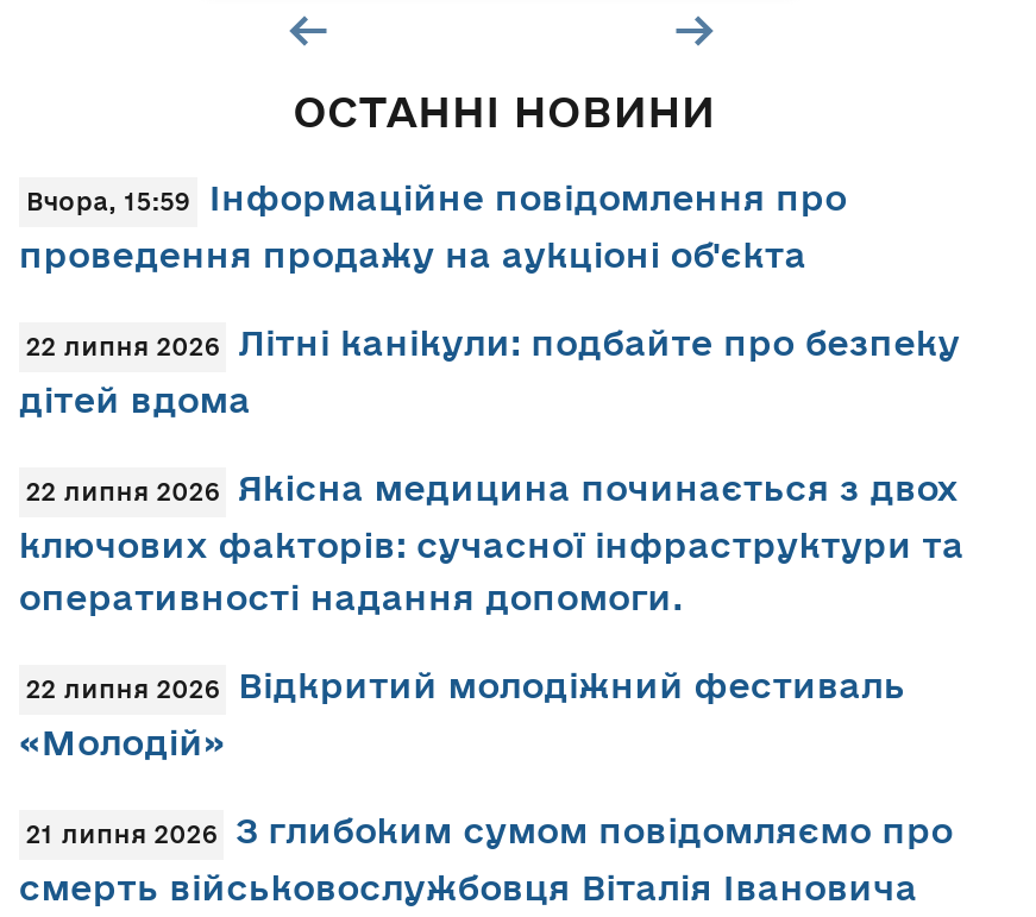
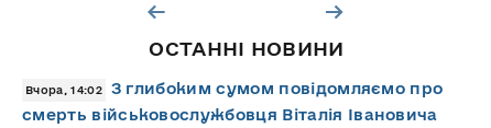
[19,177,964,848] Вчора, 15:59 | Інформаційне повідомлення про | проведення продажу на аукціоні об'єкта | 22 липня 2026 | Літні канікули: подбайте про безпеку | дітей вдома | 22 липня 2026 | Якісна медицина починається з двох | ключових факторів: сучасної інфраструктури та | оперативності надання допомоги. | 22 липня 2026 | Відкритий молодіжний фестиваль | «Молодій» | 21 липня 2026 -> [25,83,102,96] Вчора, 14:02

